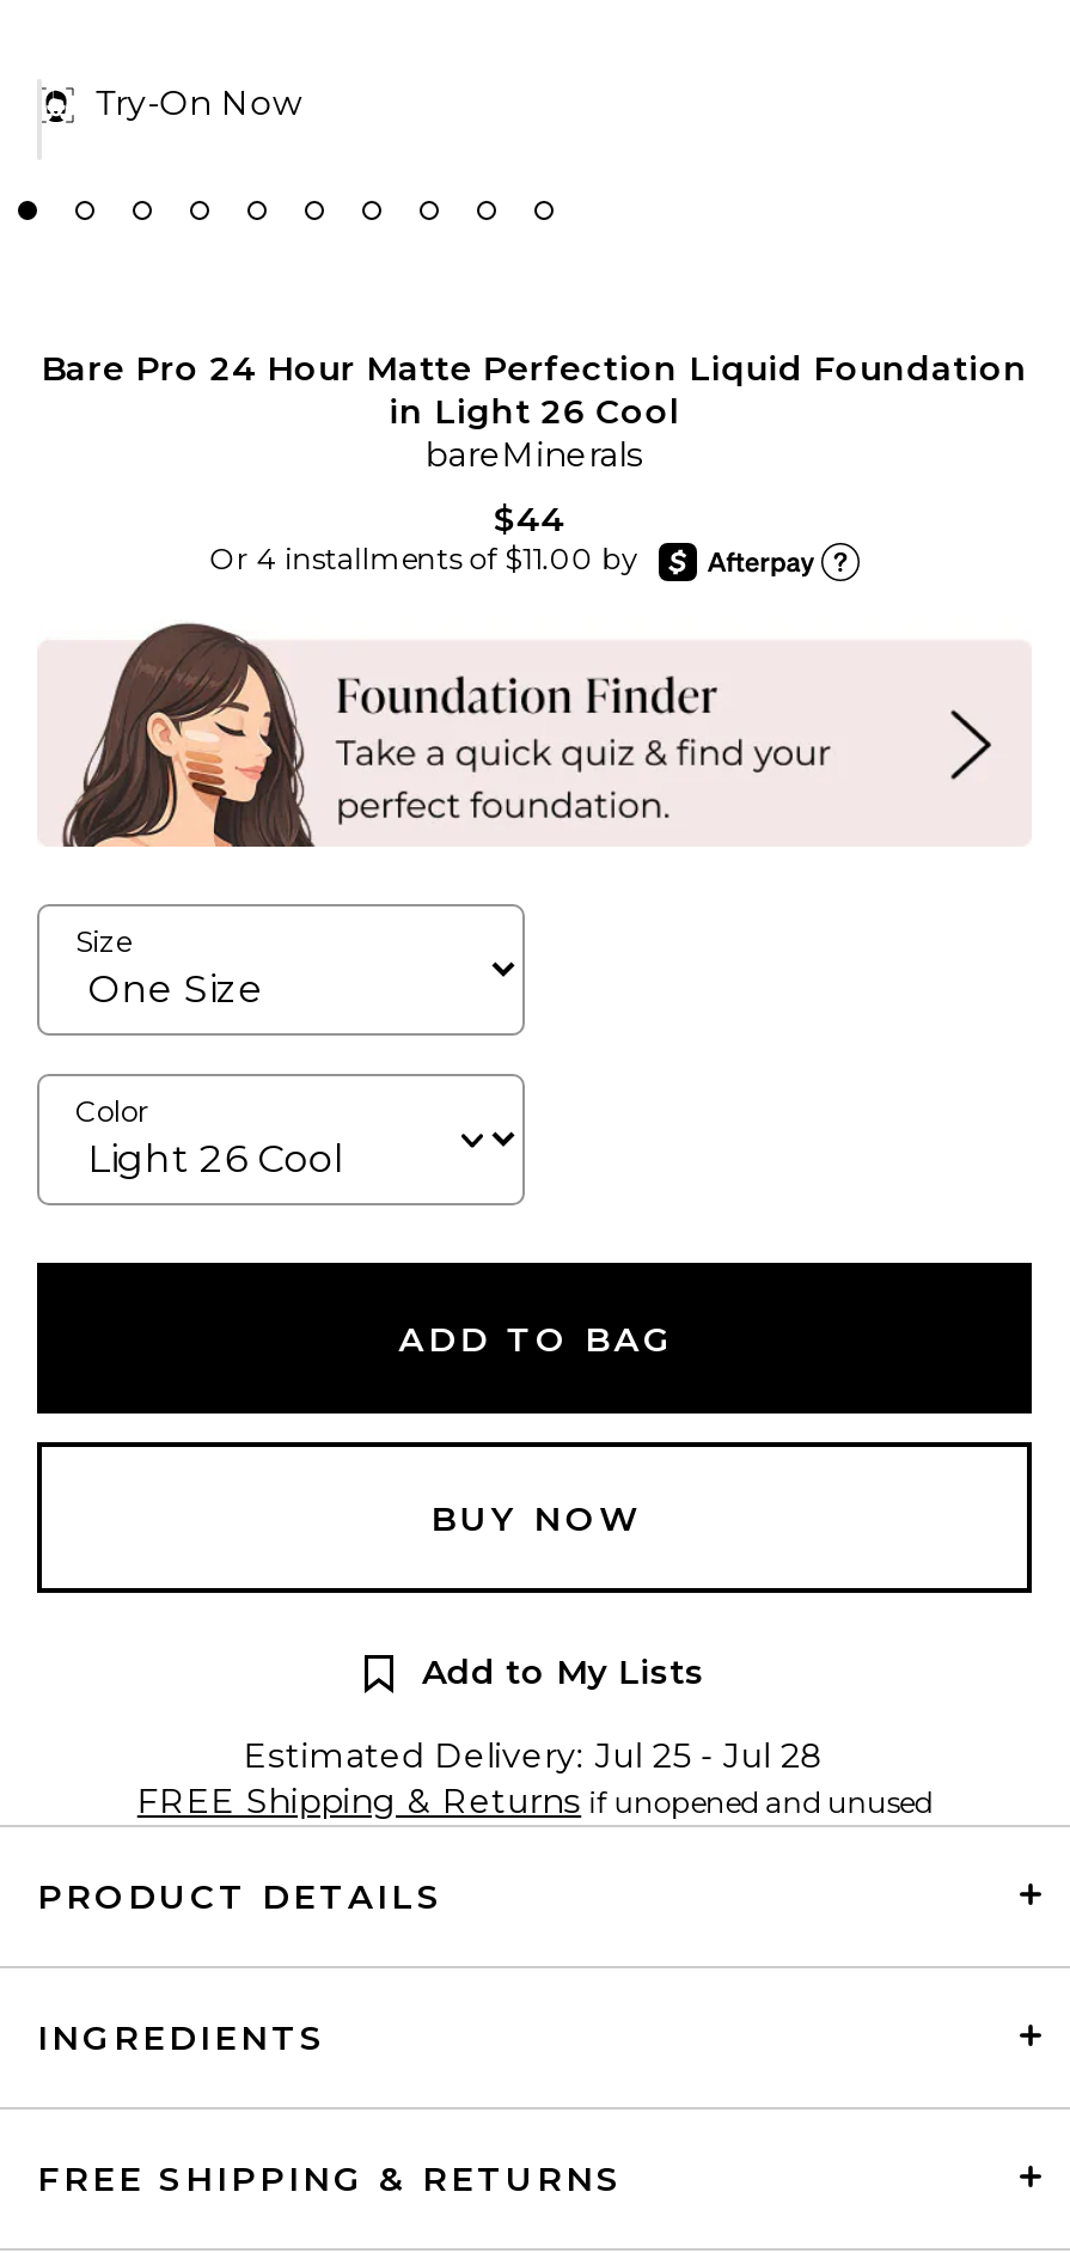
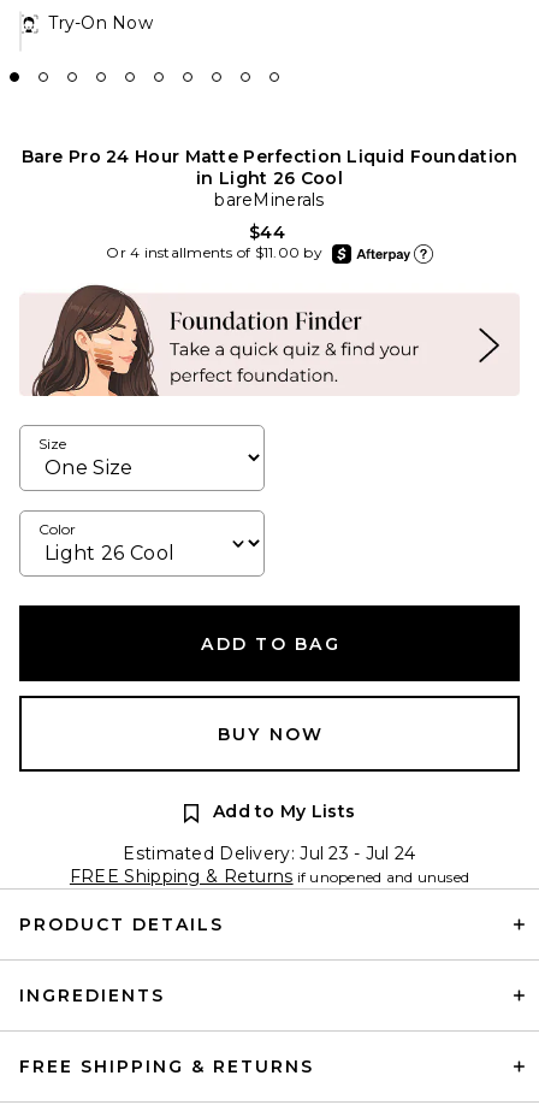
[244,1732,825,1775] Estimated Delivery: Jul 25 - Jul 28 -> [123,843,416,865] Estimated Delivery: Jul 23 - Jul 24

